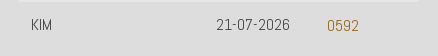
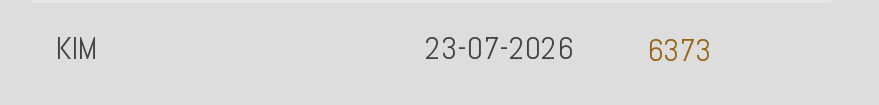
[216,15,290,35] 21-07-2026 -> [425,30,573,70] 23-07-2026
[327,16,359,36] 0592 -> [647,31,711,71] 6373

